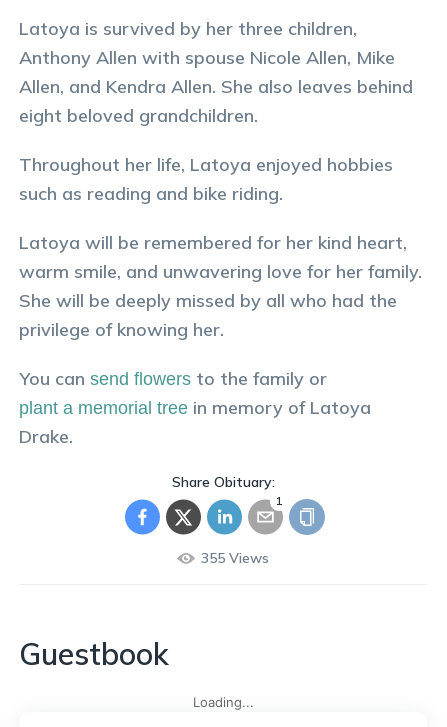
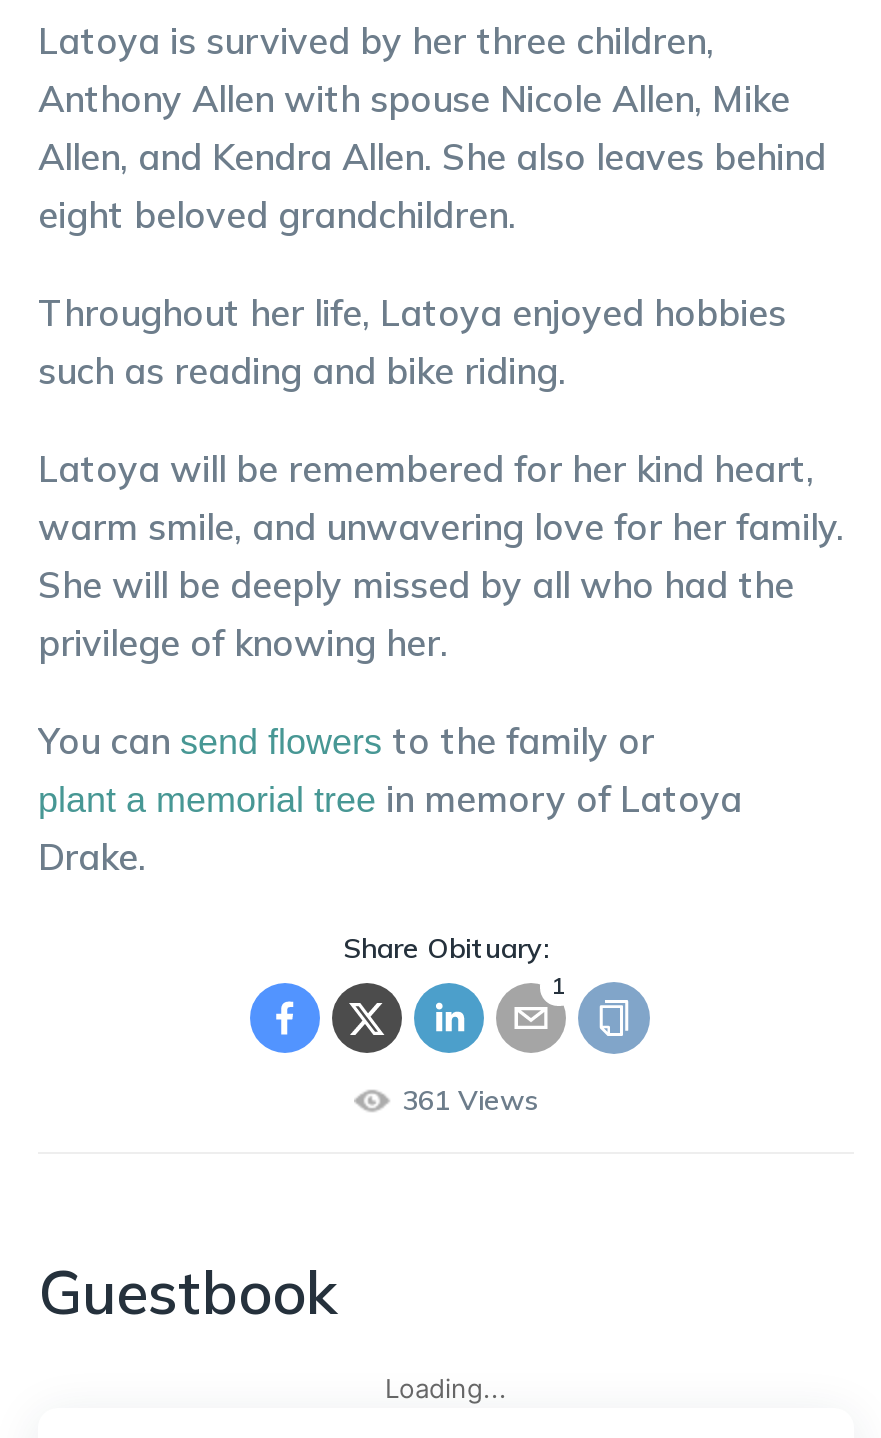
[201,549,269,567] 355 Views -> [402,1082,538,1118] 361 Views

